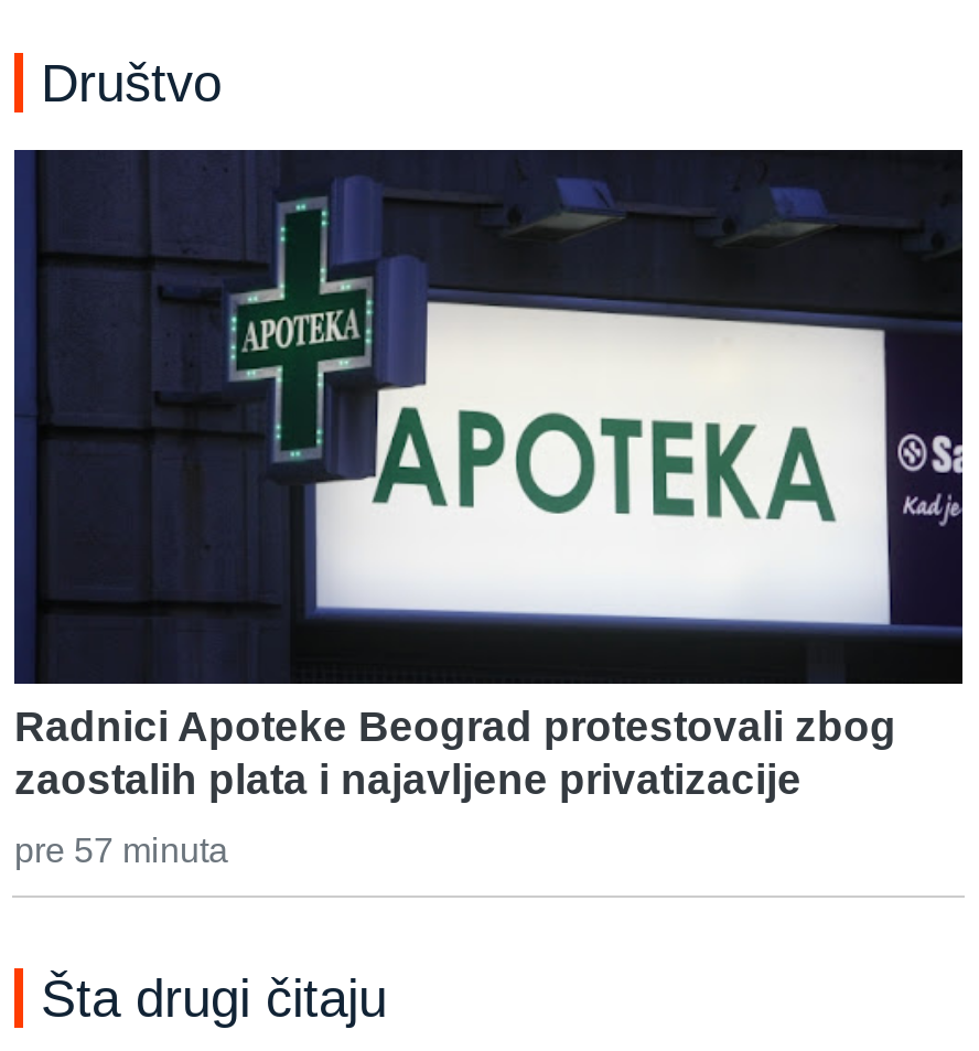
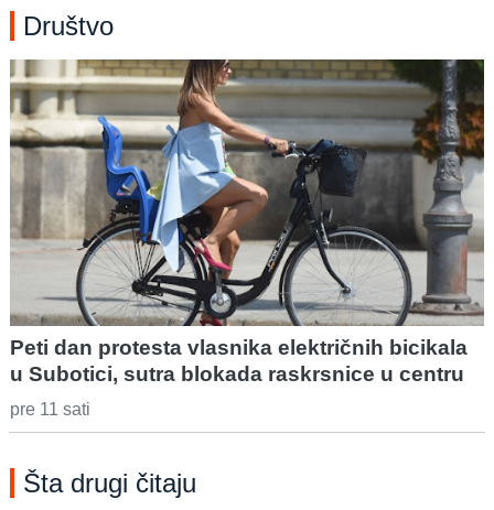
[12,148,965,803] [image] | Radnici Apoteke Beograd protestovali zbog | zaostalih plata i najavljene privatizacije -> [9,58,485,386] [image] | Peti dan protesta vlasnika električnih bicikala | u Subotici, sutra blokada raskrsnice u centru
[14,832,228,869] pre 57 minuta -> [10,400,90,419] pre 11 sati

